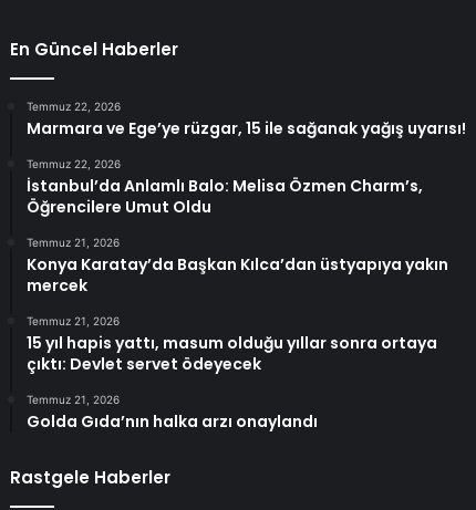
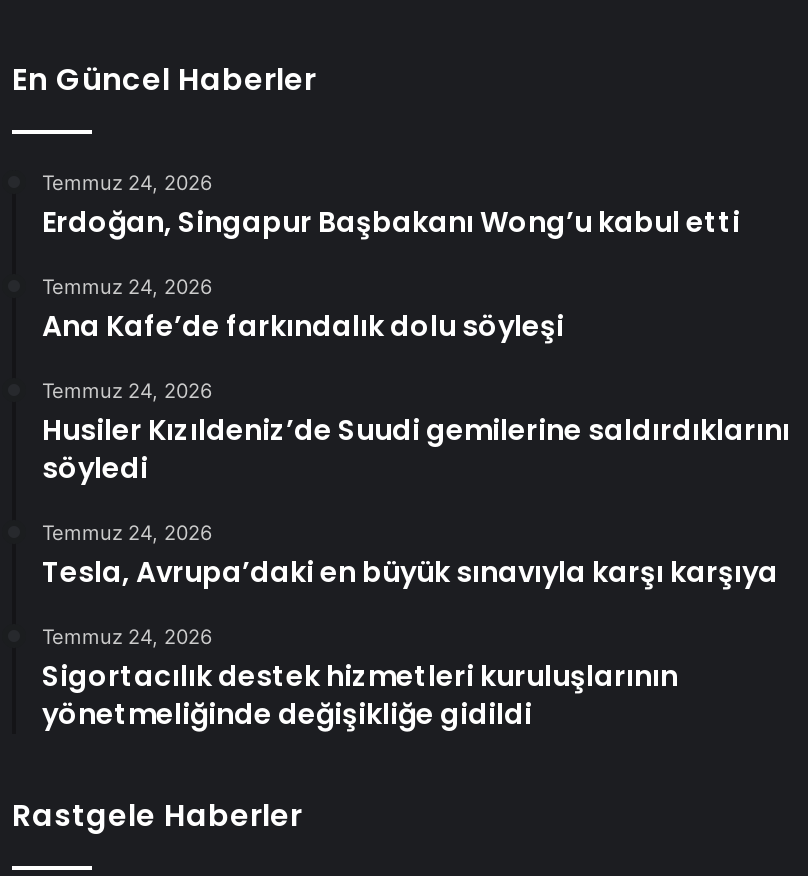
[27,99,466,139] Temmuz 22, 2026 | Marmara ve Ege’ye rüzgar, 15 ile sağanak yağış uyarısı! -> [42,169,740,241] Temmuz 24, 2026 | Erdoğan, Singapur Başbakanı Wong’u kabul etti
[27,157,423,217] Temmuz 22, 2026 | İstanbul’da Anlamlı Balo: Melisa Özmen Charm’s, | Öğrencilere Umut Oldu -> [42,273,564,345] Temmuz 24, 2026 | Ana Kafe’de farkındalık dolu söyleşi
[27,235,448,296] Temmuz 21, 2026 | Konya Karatay’da Başkan Kılca’dan üstyapıya yakın | mercek -> [42,377,790,487] Temmuz 24, 2026 | Husiler Kızıldeniz’de Suudi gemilerine saldırdıklarını | söyledi
[27,314,437,374] Temmuz 21, 2026 | 15 yıl hapis yattı, masum olduğu yıllar sonra ortaya | çıktı: Devlet servet ödeyecek -> [42,519,778,591] Temmuz 24, 2026 | Tesla, Avrupa’daki en büyük sınavıyla karşı karşıya
[27,392,318,432] Temmuz 21, 2026 | Golda Gıda’nın halka arzı onaylandı -> [42,623,678,733] Temmuz 24, 2026 | Sigortacılık destek hizmetleri kuruluşlarının | yönetmeliğinde değişikliğe gidildi

